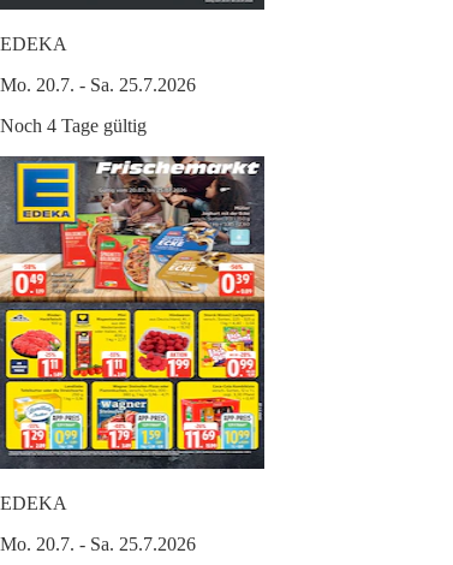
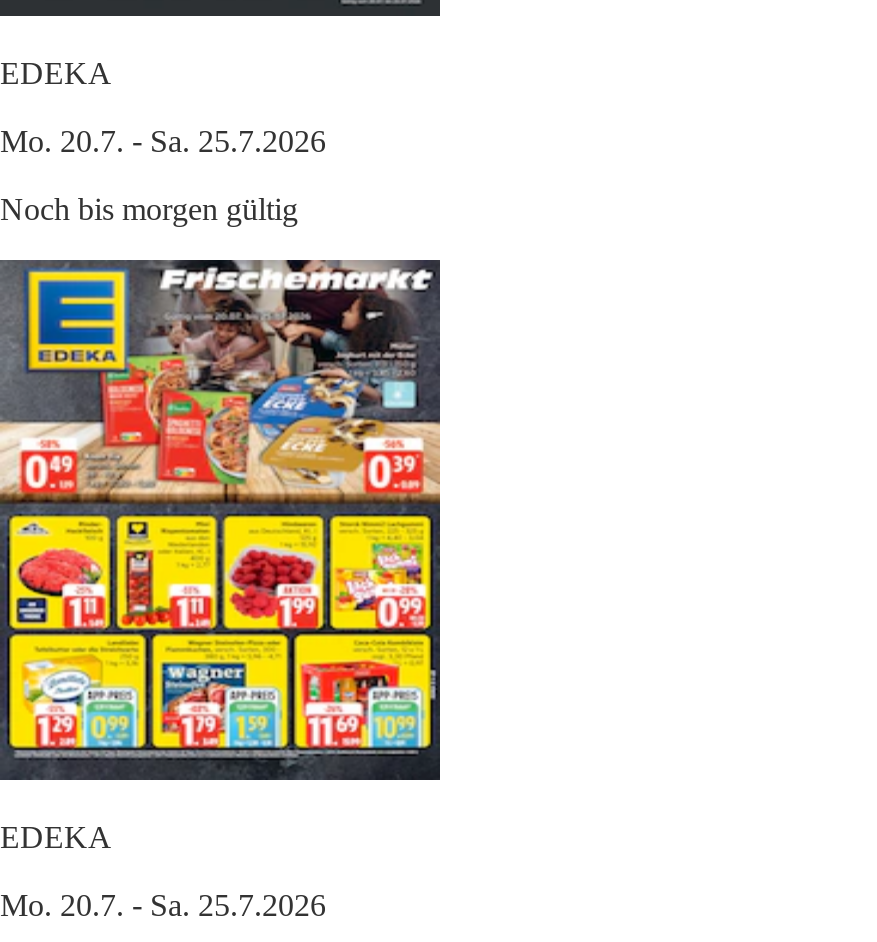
[0,116,147,136] Noch 4 Tage gültig -> [0,193,298,227] Noch bis morgen gültig

